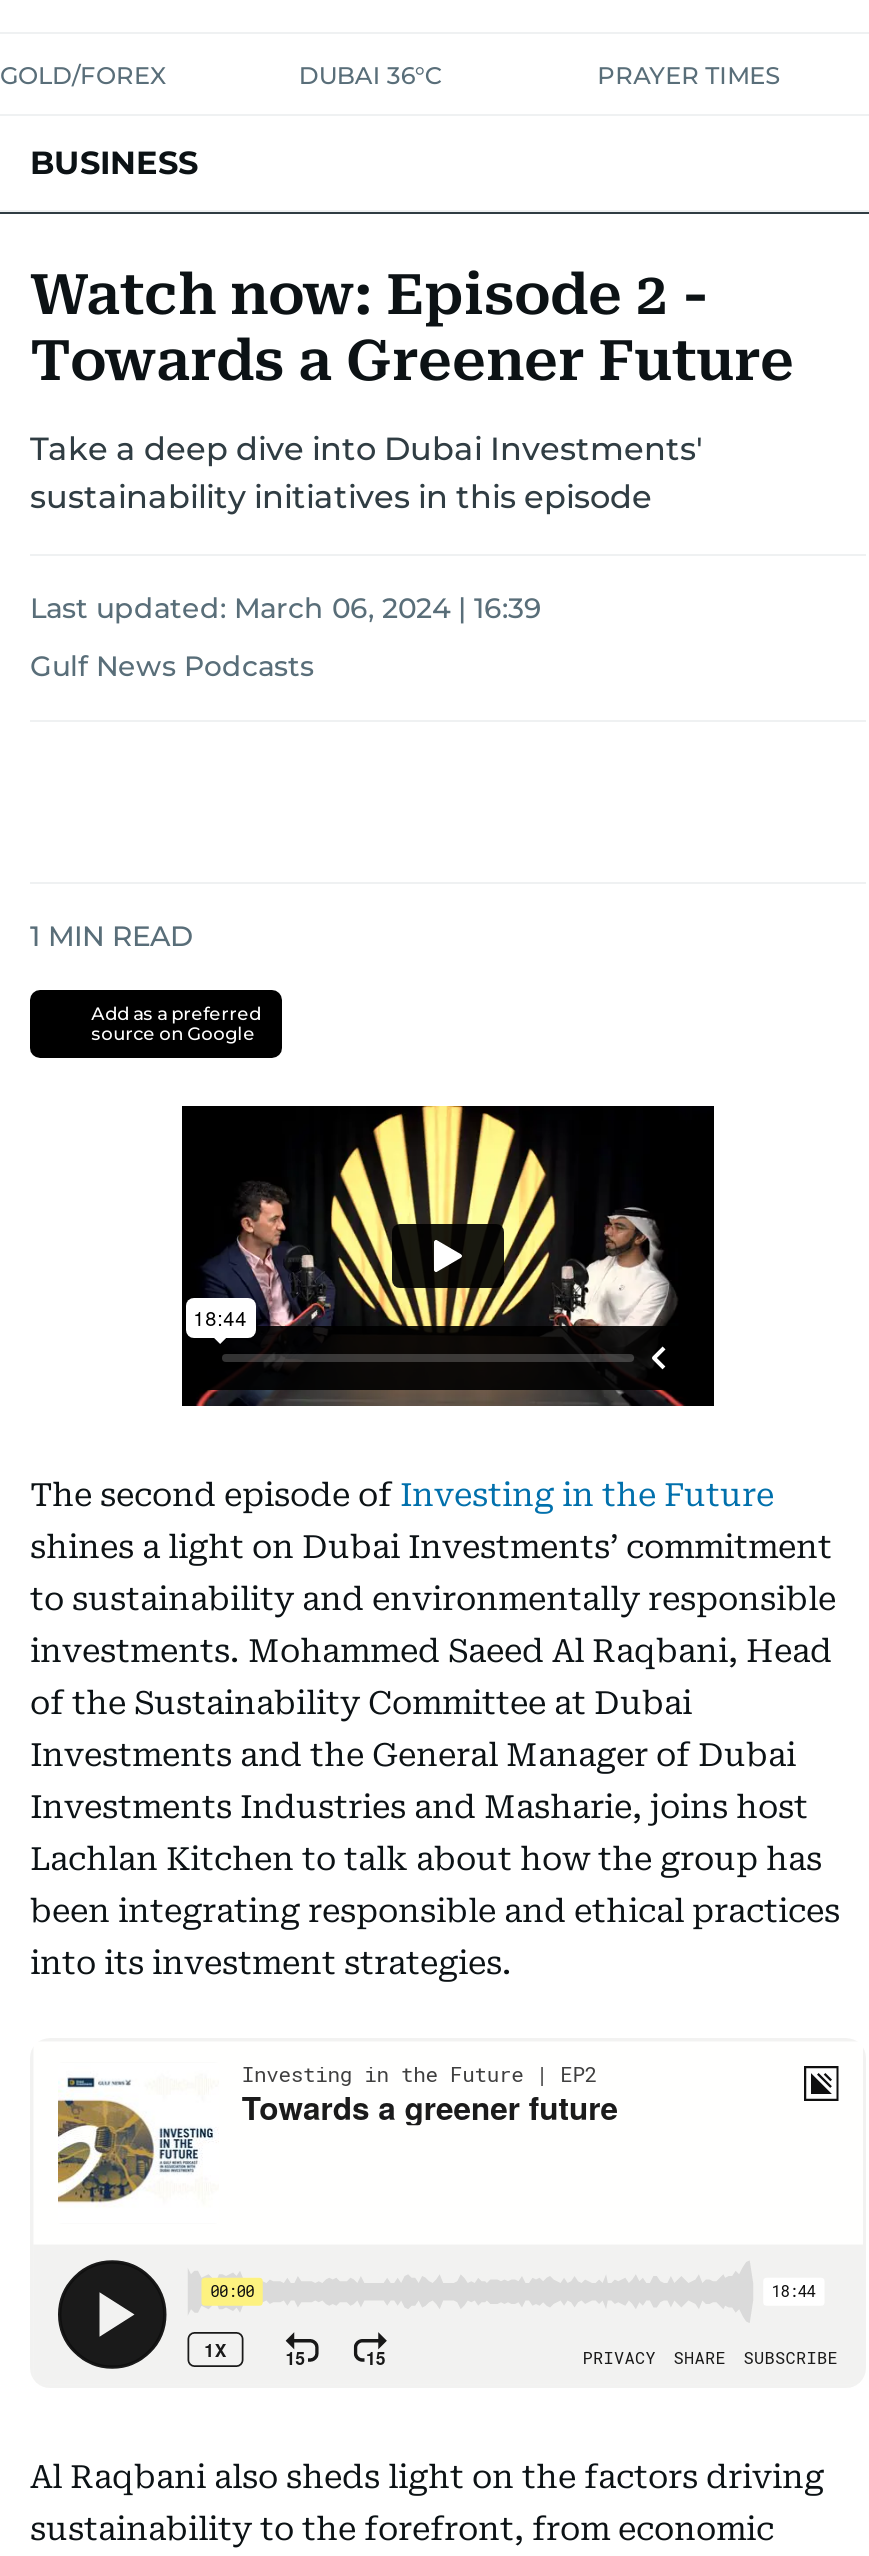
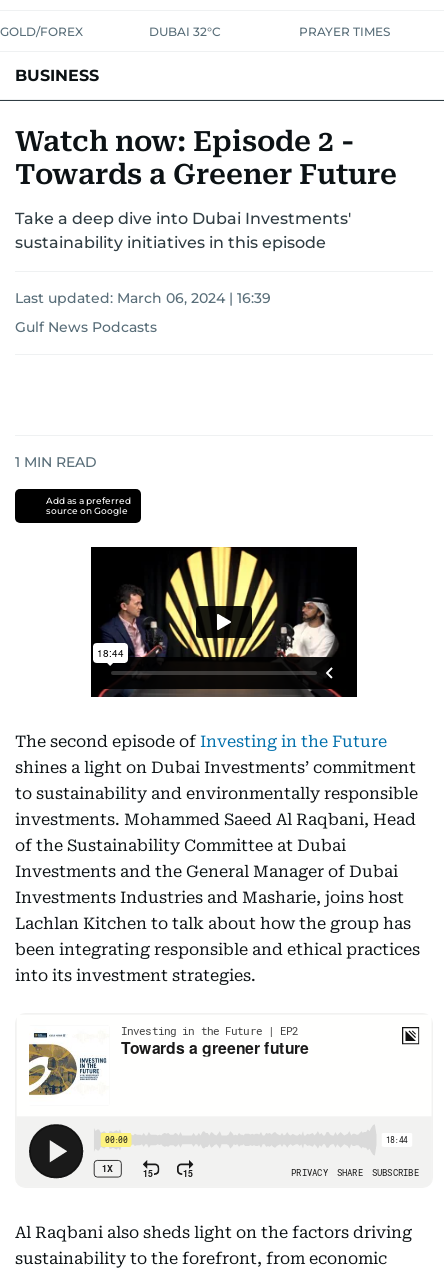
[299,60,443,90] DUBAI 36°C -> [149,24,221,39] DUBAI 32°C

